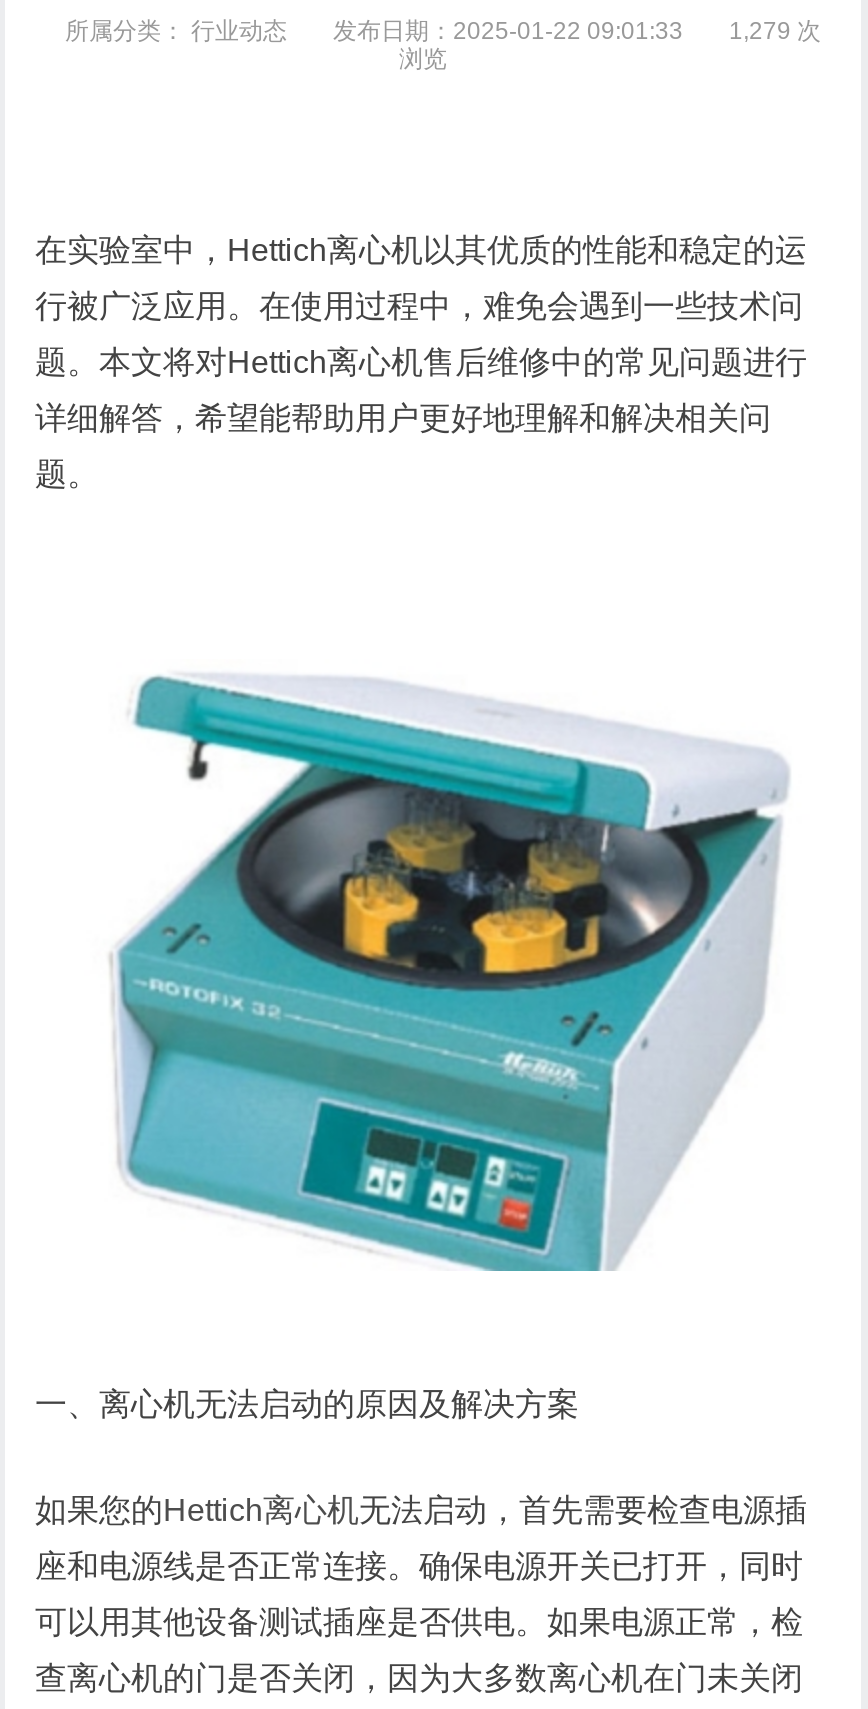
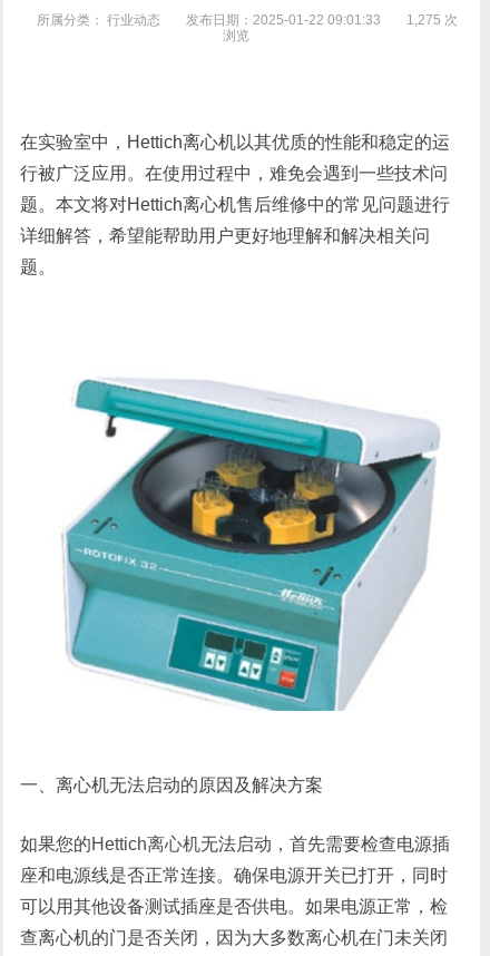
[65,18,821,46] 所属分类： 行业动态 发布日期：2025-01-22 09:01:33 1,279 次 -> [37,13,458,28] 所属分类： 行业动态 发布日期：2025-01-22 09:01:33 1,275 次

